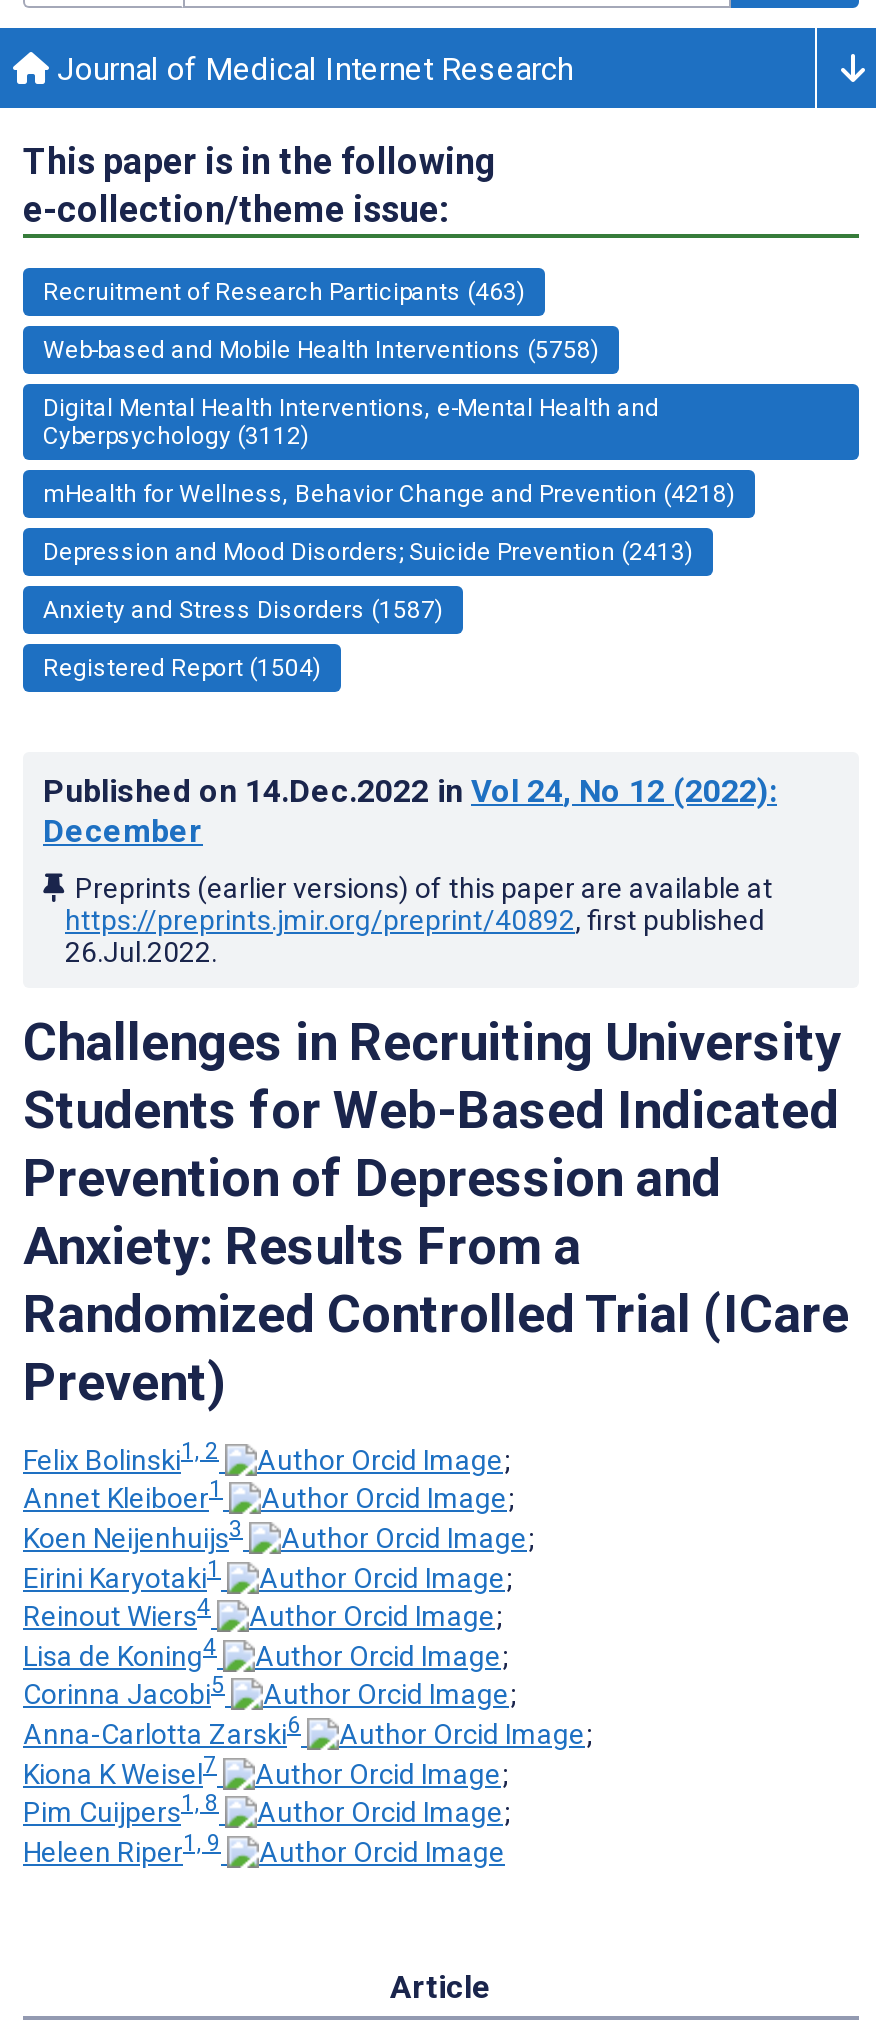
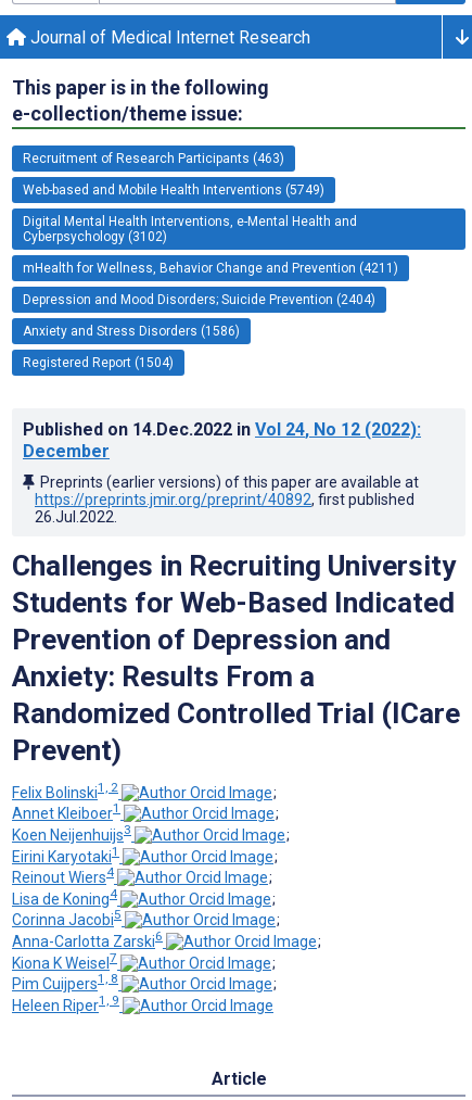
[43,336,599,364] Web-based and Mobile Health Interventions (5758) -> [23,182,324,198] Web-based and Mobile Health Interventions (5749)
[43,422,309,450] Cyberpsychology (3112) -> [23,229,167,244] Cyberpsychology (3102)
[43,480,735,508] mHealth for Wellness, Behavior Change and Prevention (4218) -> [23,261,398,276] mHealth for Wellness, Behavior Change and Prevention (4211)
[43,538,693,566] Depression and Mood Disorders; Suicide Prevention (2413) -> [23,292,375,307] Depression and Mood Disorders; Suicide Prevention (2404)
[43,596,443,624] Anxiety and Stress Disorders (1587) -> [23,323,240,339] Anxiety and Stress Disorders (1586)

